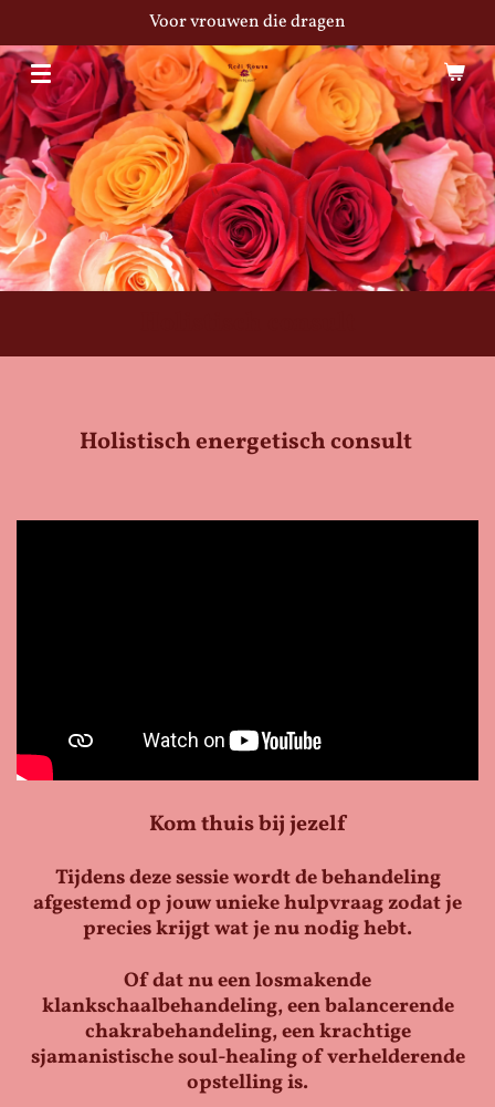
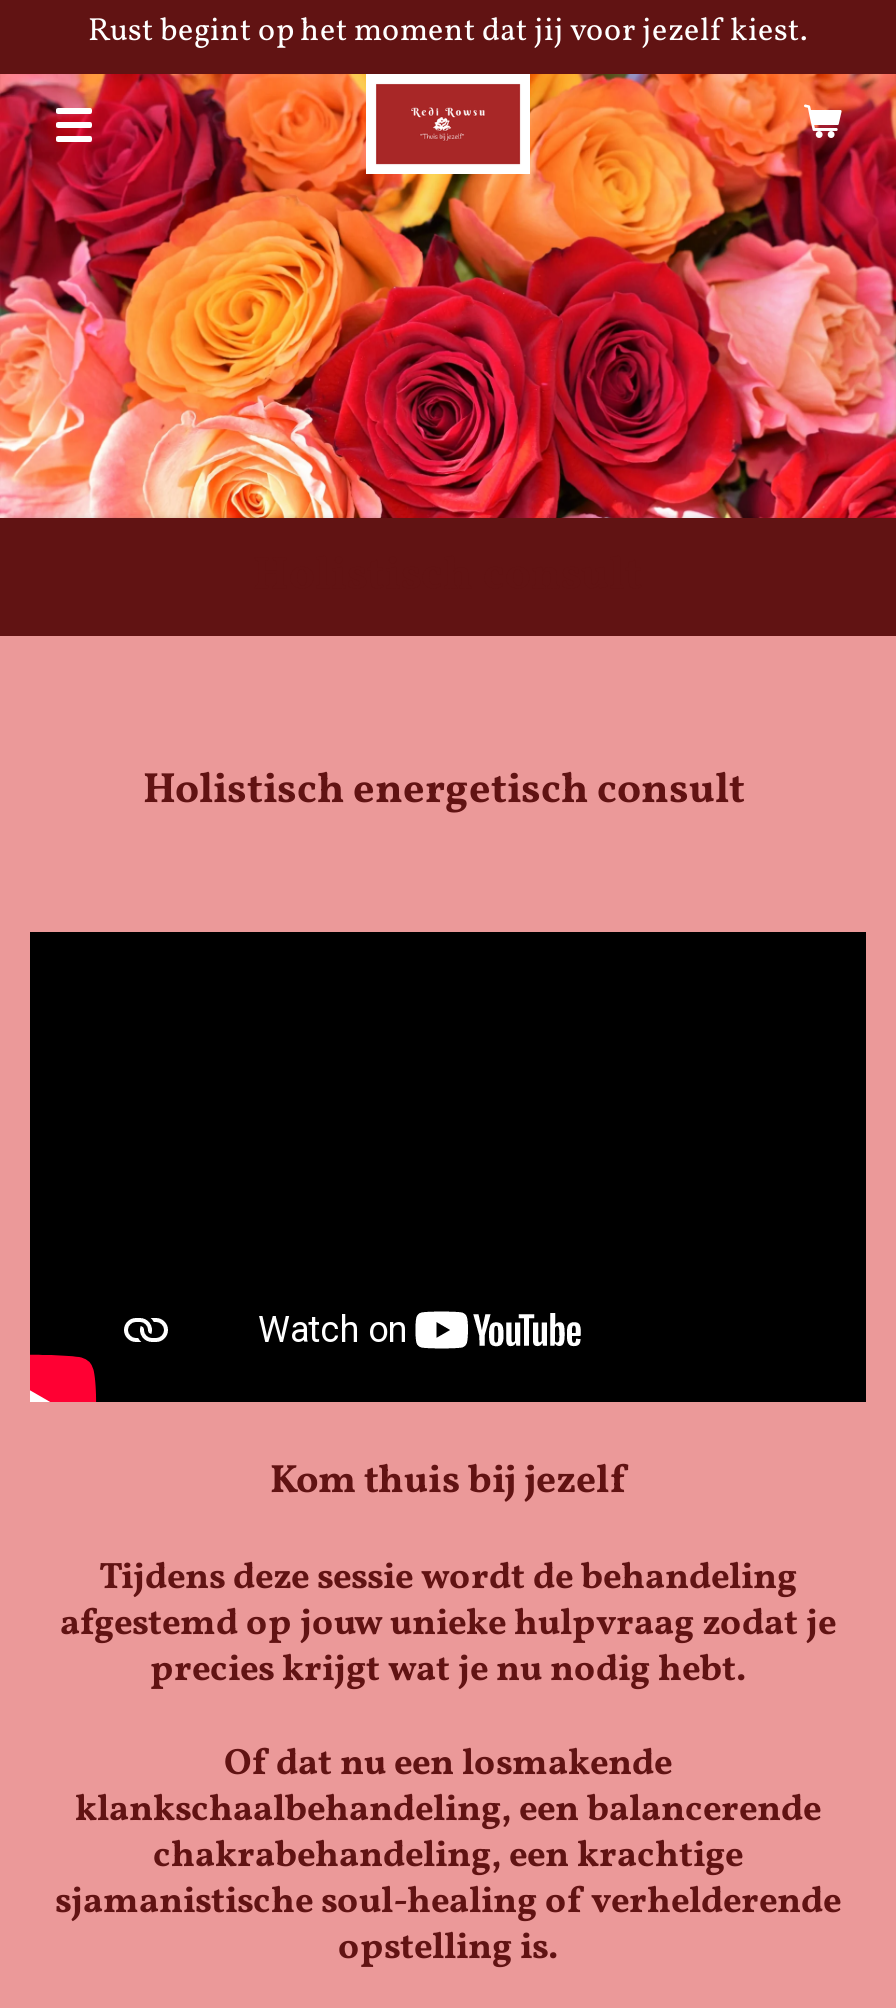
[149,10,346,34] Voor vrouwen die dragen -> [88,10,808,54] Rust begint op het moment dat jij voor jezelf kiest.
[202,44,293,101] [image] -> [364,72,532,176] [image]

